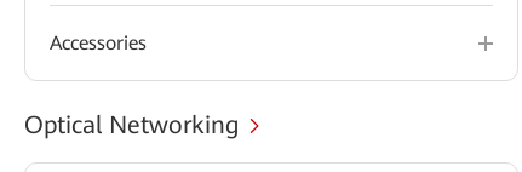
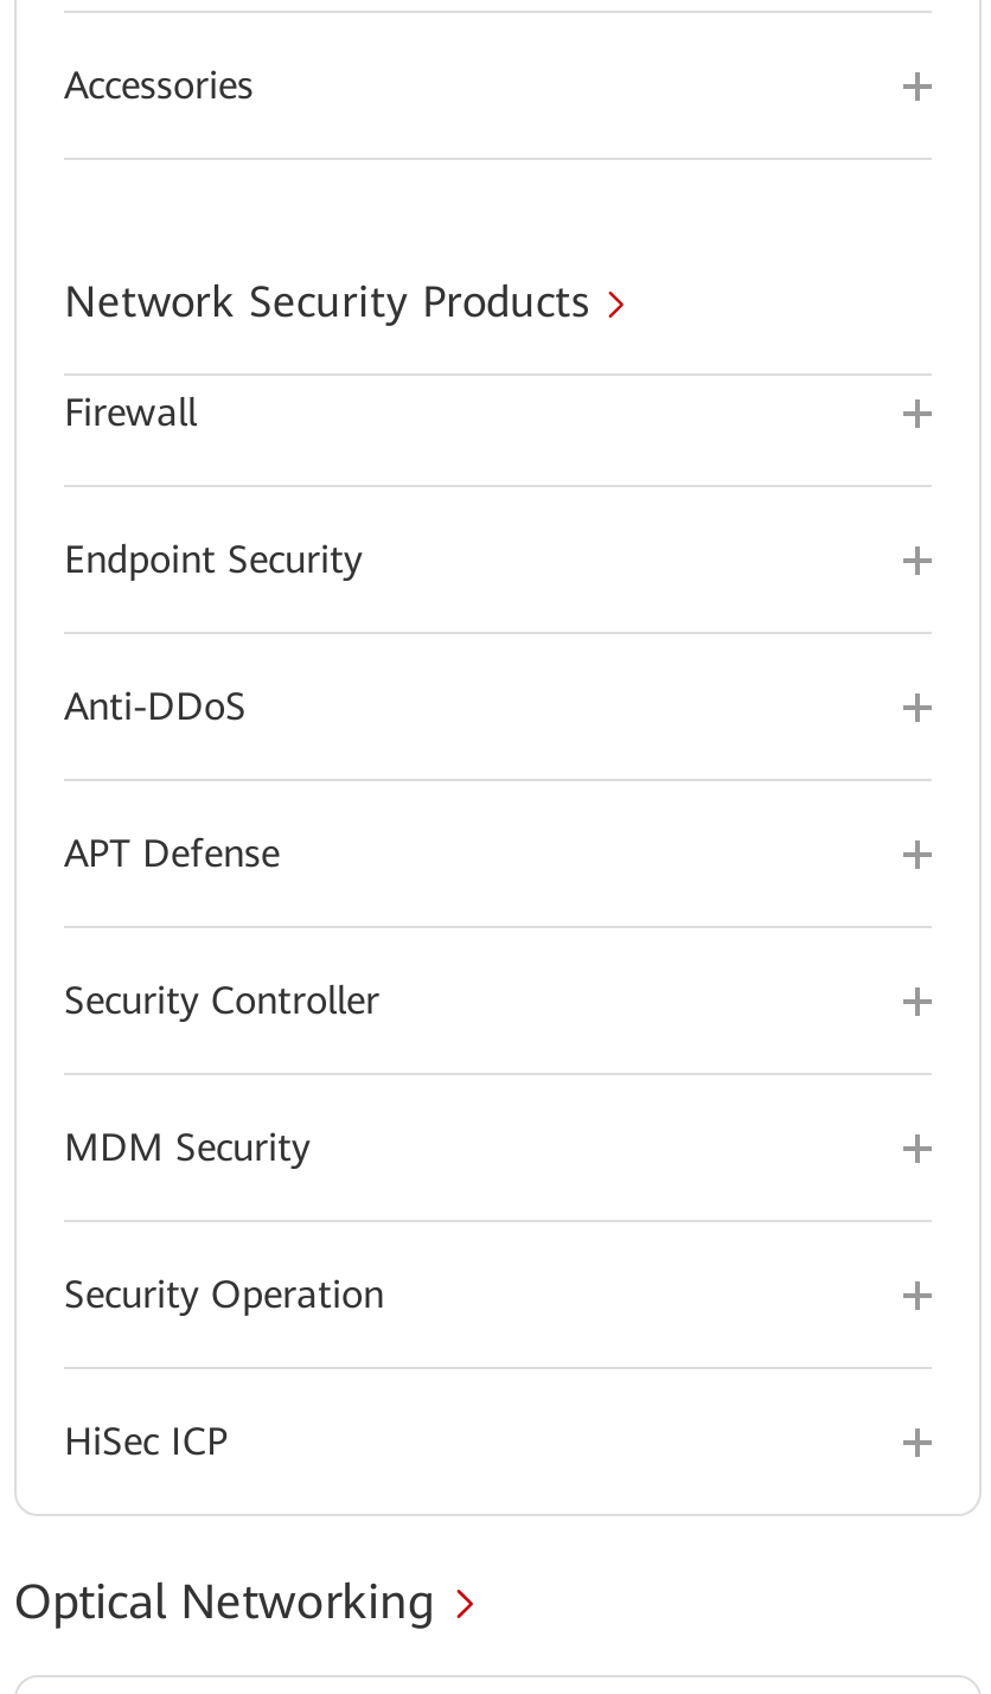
none -> [64,276,590,1464] Network Security Products | Firewall | Endpoint Security | Anti-DDoS | APT Defense | Security Controller | MDM Security | Security Operation | HiSec ICP

